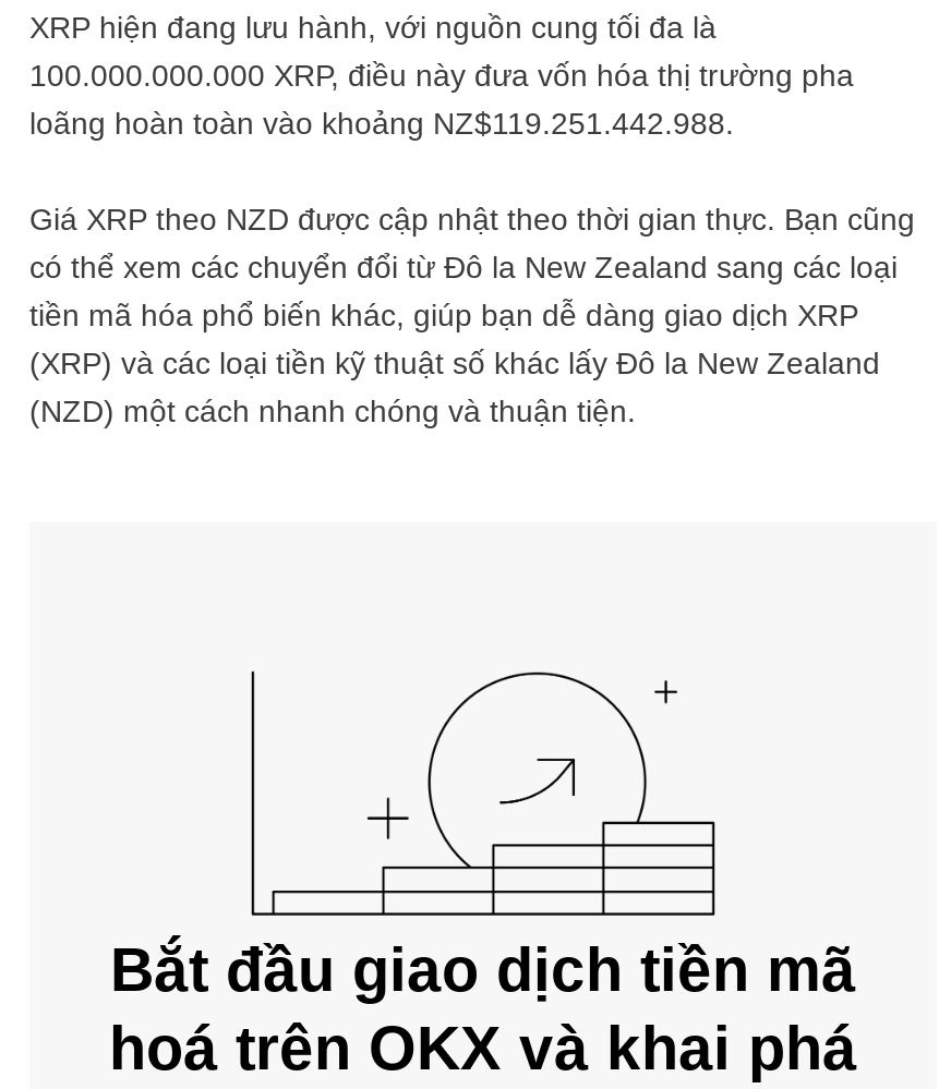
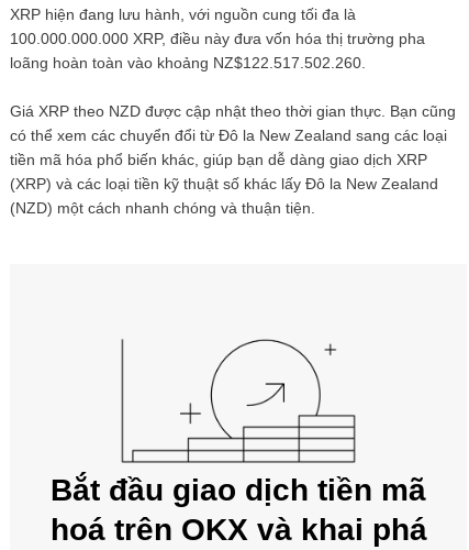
[29,106,734,141] loãng hoàn toàn vào khoảng NZ$119.251.442.988. -> [10,54,366,71] loãng hoàn toàn vào khoảng NZ$122.517.502.260.

